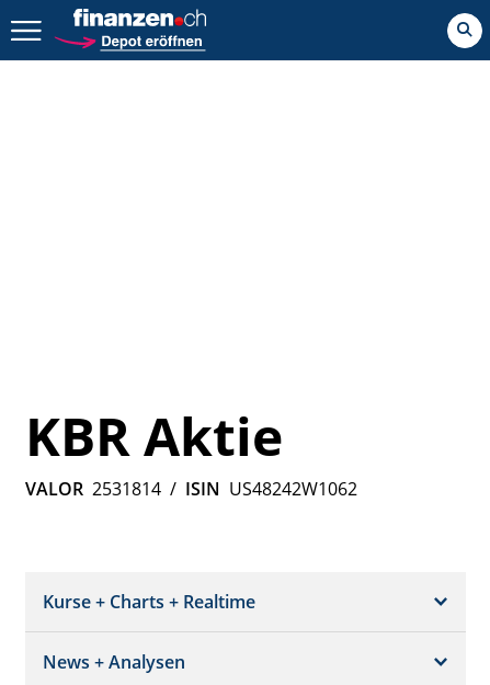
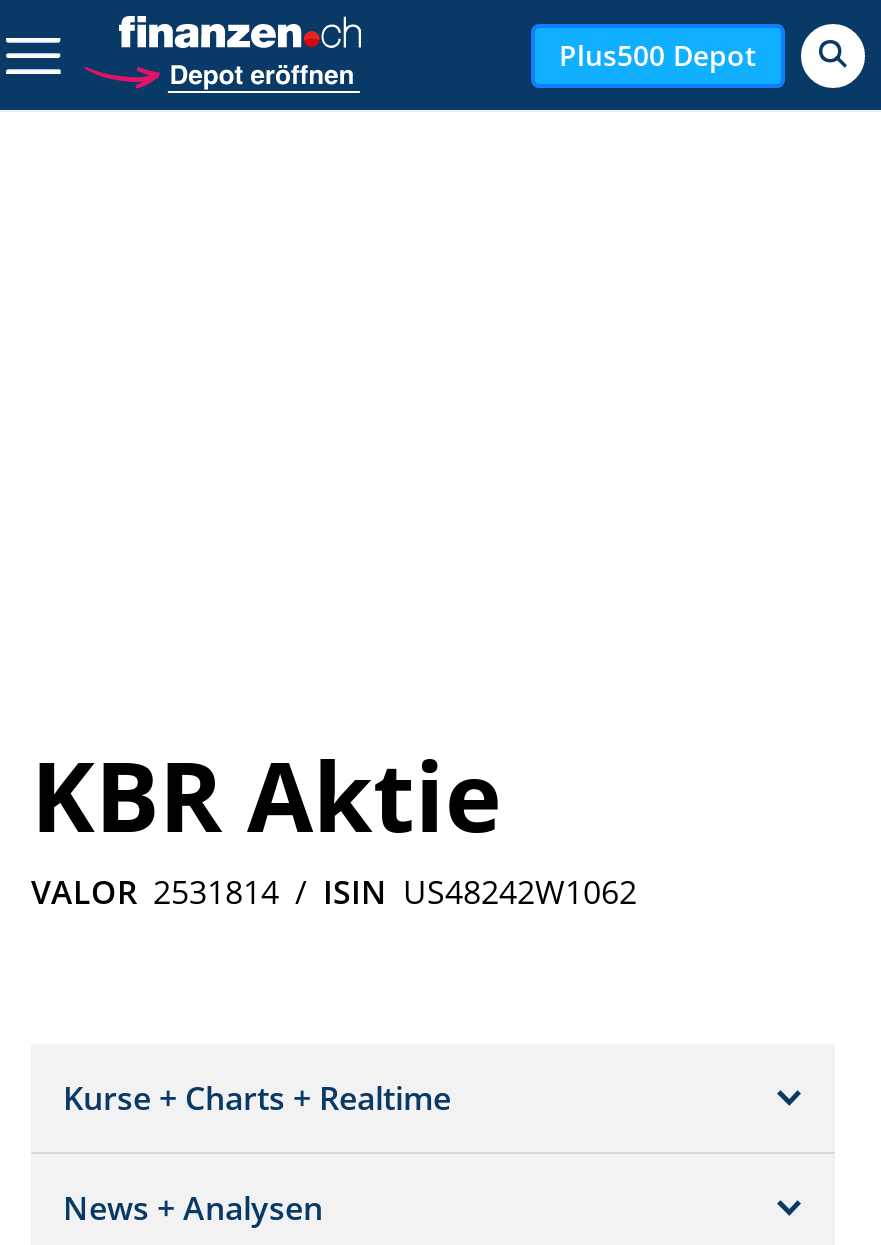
none -> [559,35,757,73] Plus500 Depot

